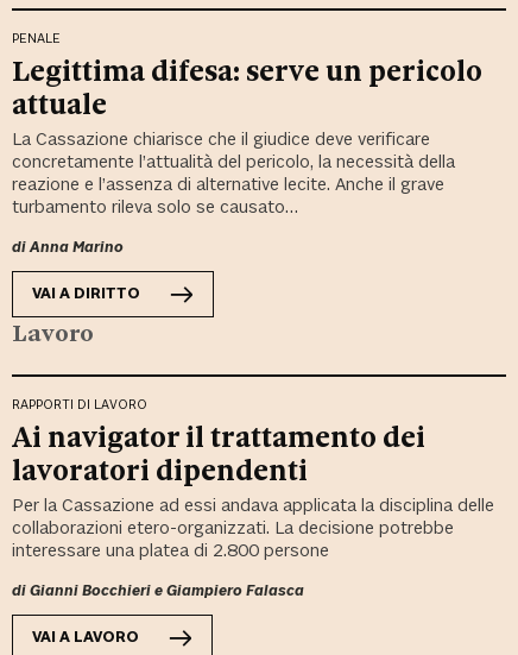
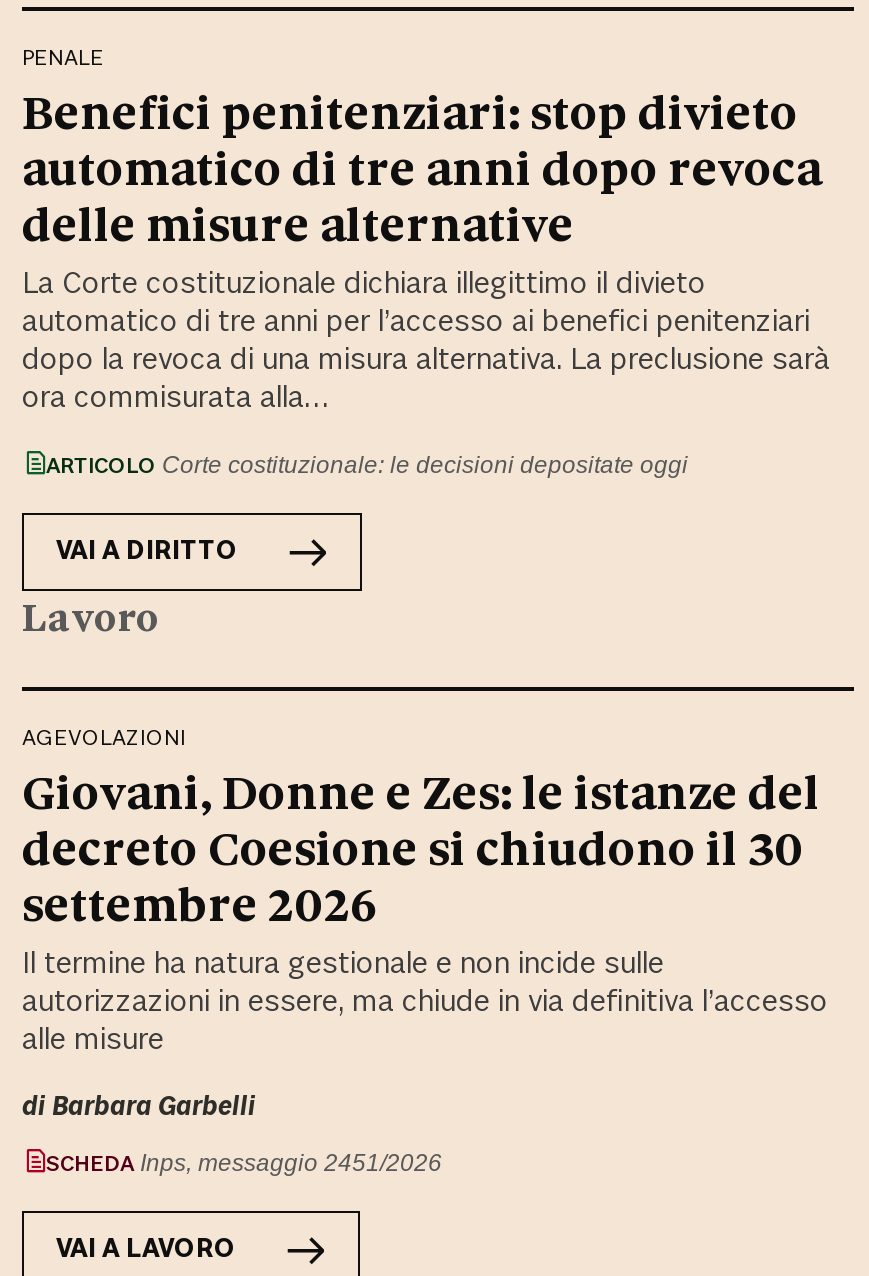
[12,49,482,219] Legittima difesa: serve un pericolo | attuale | La Cassazione chiarisce che il giudice deve verificare | concretamente l’attualità del pericolo, la necessità della | reazione e l’assenza di alternative lecite. Anche il grave | turbamento rileva solo se causato… -> [22,75,830,417] Benefici penitenziari: stop divieto | automatico di tre anni dopo revoca | delle misure alternative | La Corte costituzionale dichiara illegittimo il divieto | automatico di tre anni per l’accesso ai benefici penitenziari | dopo la revoca di una misura alternativa. La preclusione sarà | ora commisurata alla…
[12,238,124,257] di Anna Marino -> [46,451,688,481] ARTICOLO Corte costituzionale: le decisioni depositate oggi
[12,395,494,601] RAPPORTI DI LAVORO | Ai navigator il trattamento dei | lavoratori dipendenti | Per la Cassazione ad essi andava applicata la disciplina delle | collaborazioni etero-organizzati. La decisione potrebbe | interessare una platea di 2.800 persone | di Gianni Bocchieri e Giampiero Falasca -> [22,722,828,1179] AGEVOLAZIONI | Giovani, Donne e Zes: le istanze del | decreto Coesione si chiudono il 30 | settembre 2026 | Il termine ha natura gestionale e non incide sulle | autorizzazioni in essere, ma chiude in via definitiva l’accesso | alle misure | di Barbara Garbelli | SCHEDA Inps, messaggio 2451/2026

